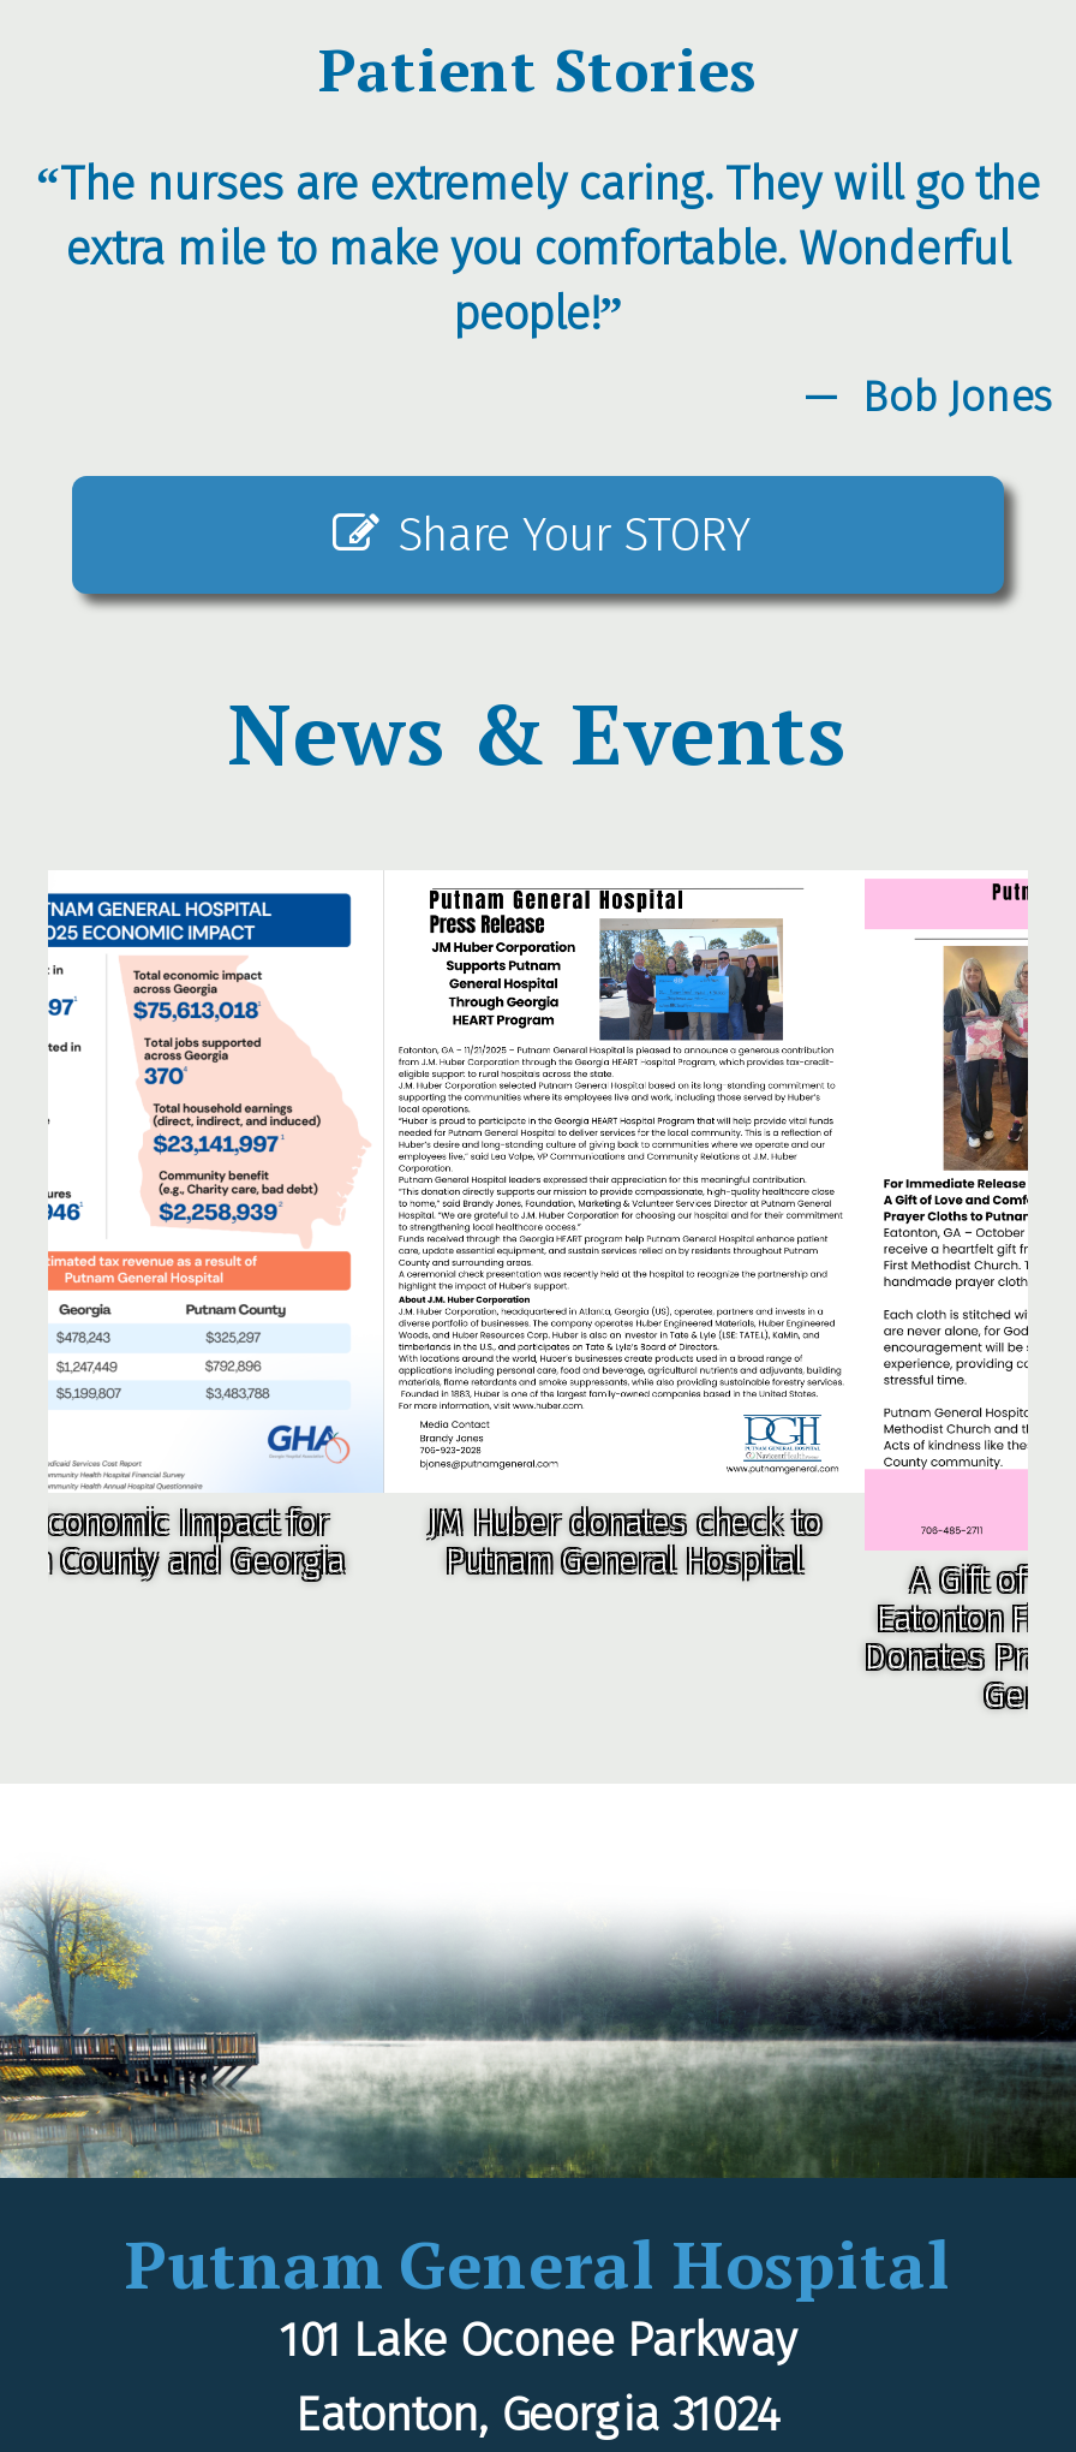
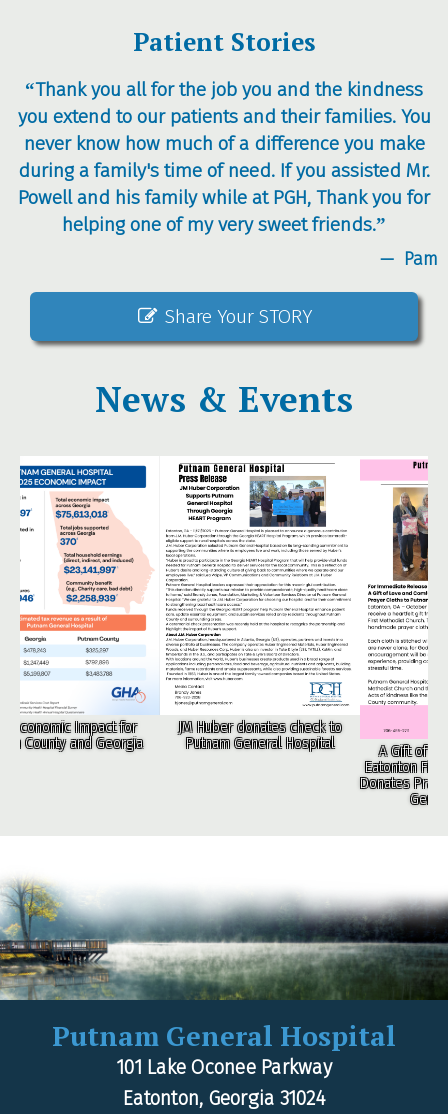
[36,156,1040,341] “The nurses are extremely caring. They will go the | extra mile to make you comfortable. Wonderful | people!” -> [17,78,430,236] “Thank you all for the job you and the kindness | you extend to our patients and their families. You | never know how much of a difference you make | during a family's time of need. If you assisted Mr. | Powell and his family while at PGH, Thank you for | helping one of my very sweet friends.”
[805,372,1052,422] — Bob Jones -> [380,249,438,270] — Pam

